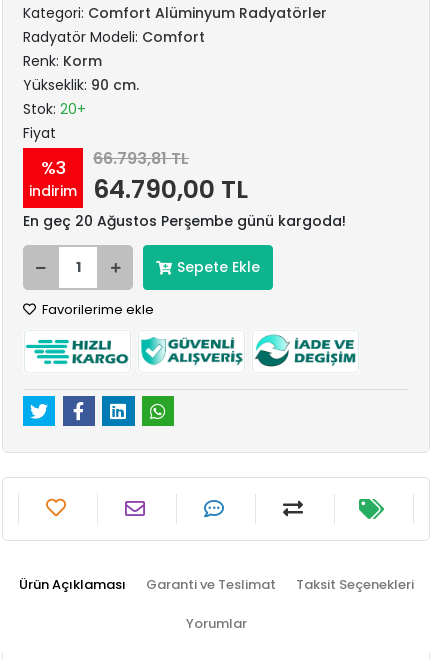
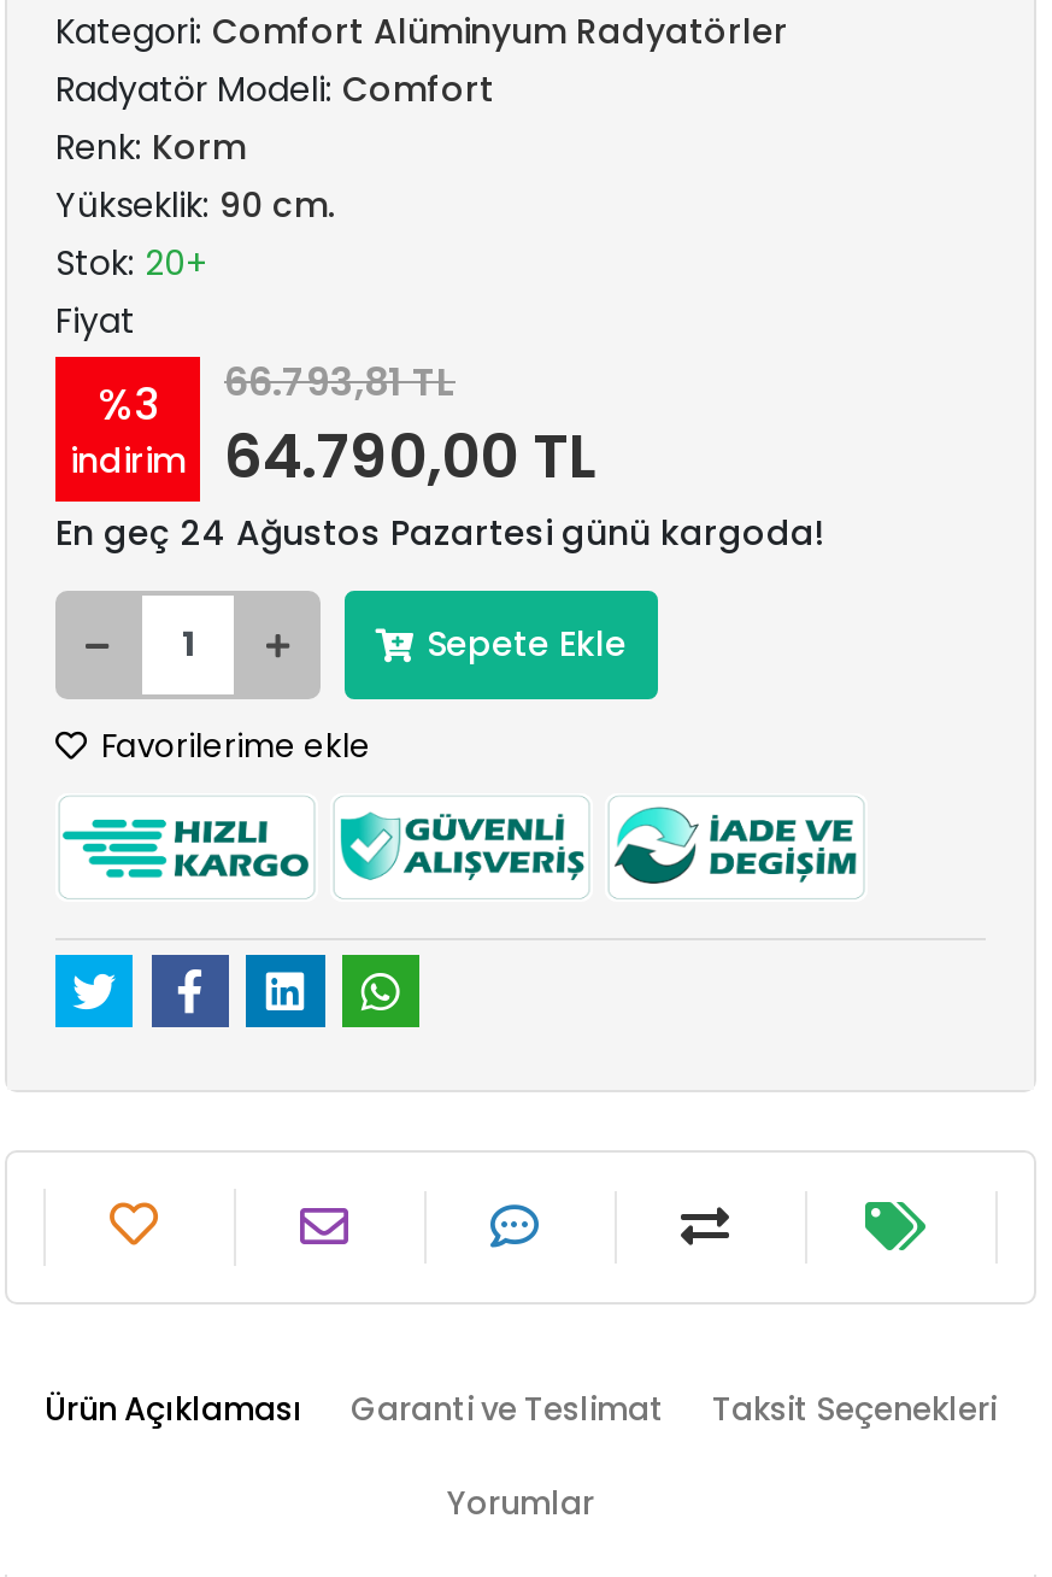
[23,211,346,231] En geç 20 Ağustos Perşembe günü kargoda! -> [55,509,824,557] En geç 24 Ağustos Pazartesi günü kargoda!

